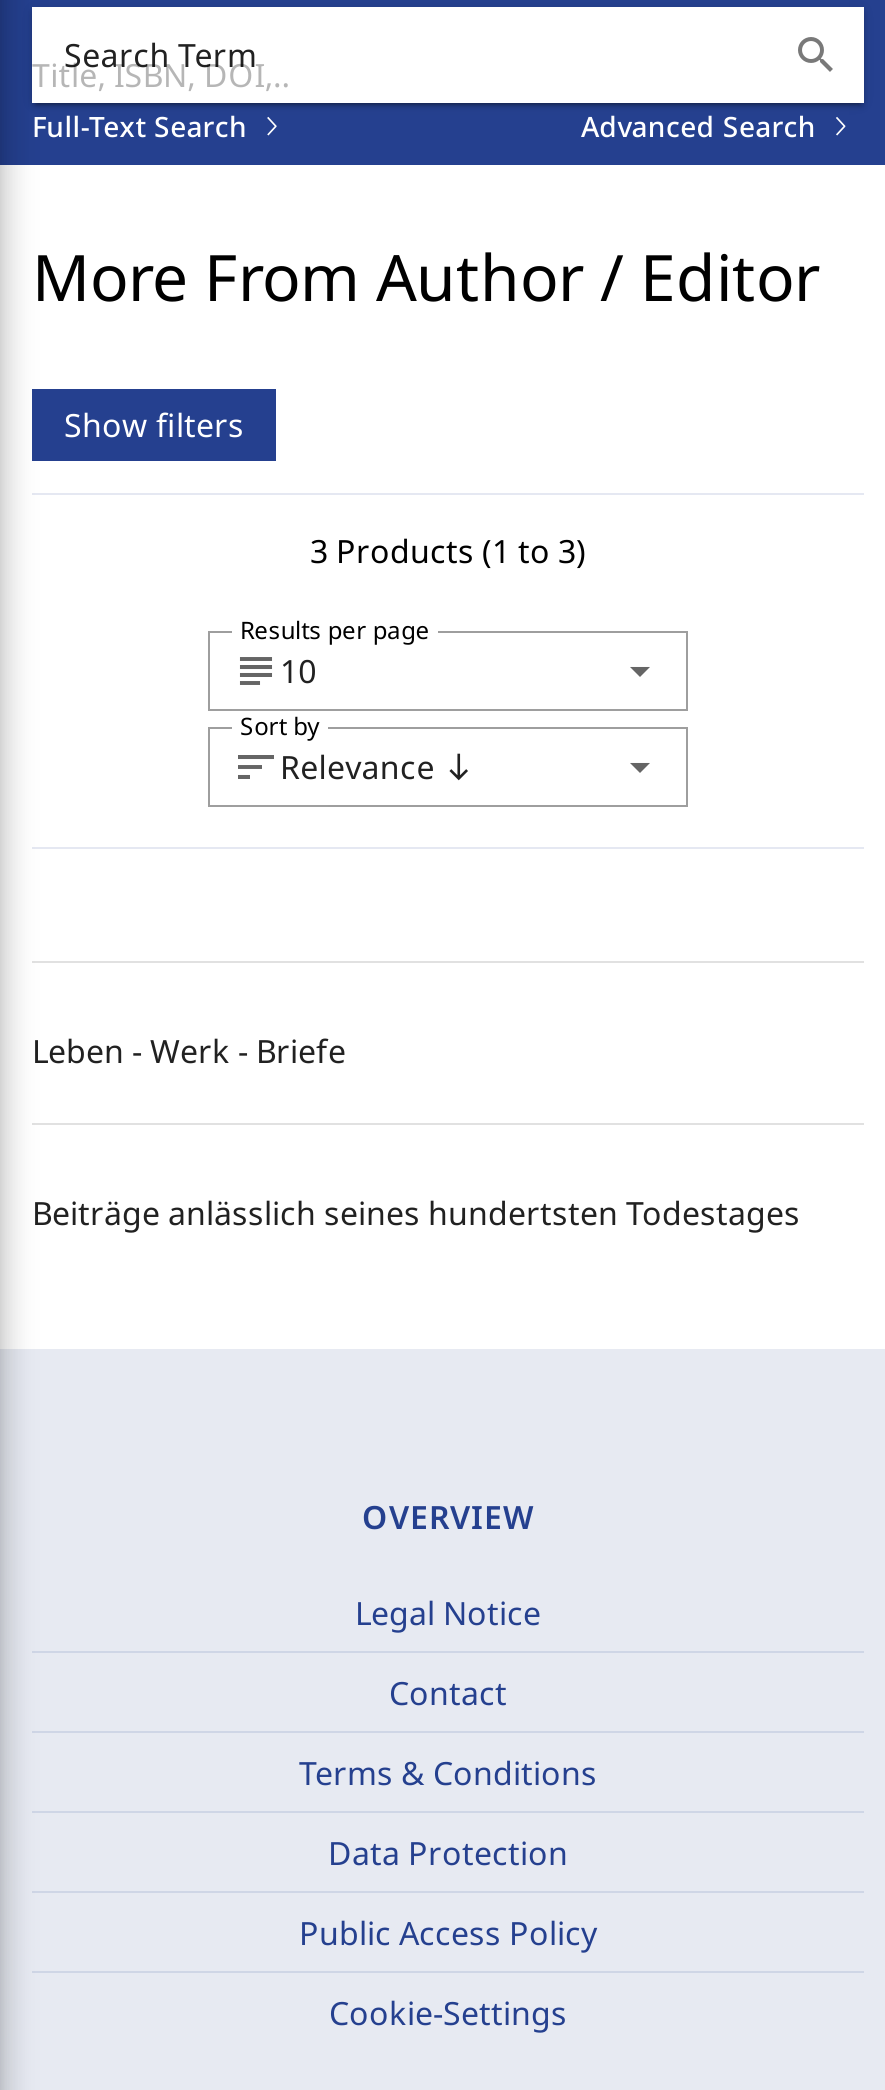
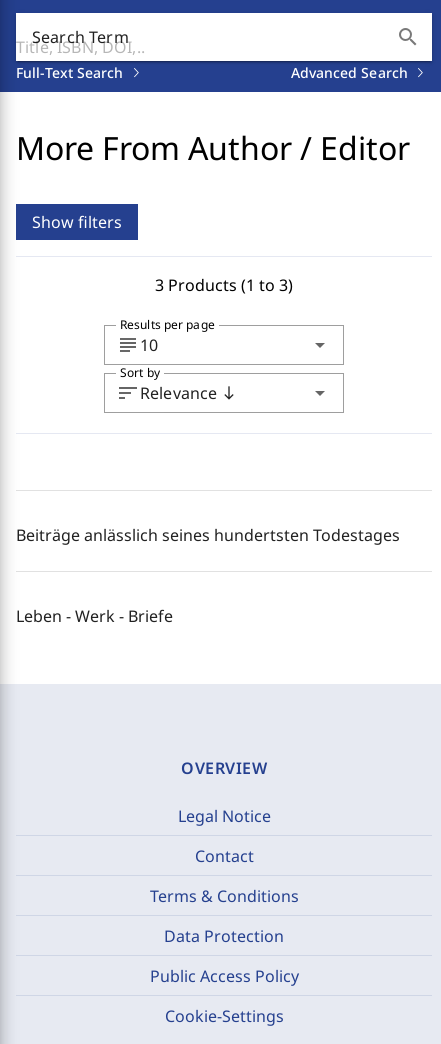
moved [32,1029,346,1073] -> [16,605,173,627]: Leben - Werk - Briefe
moved [32,1191,800,1235] -> [16,524,400,546]: Beiträge anlässlich seines hundertsten Todestages

